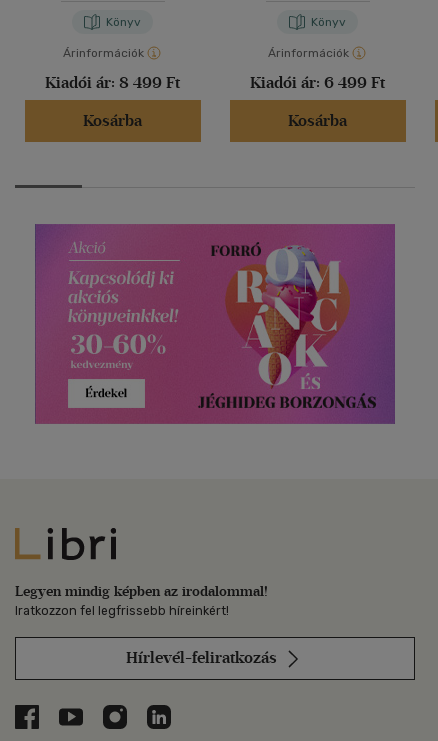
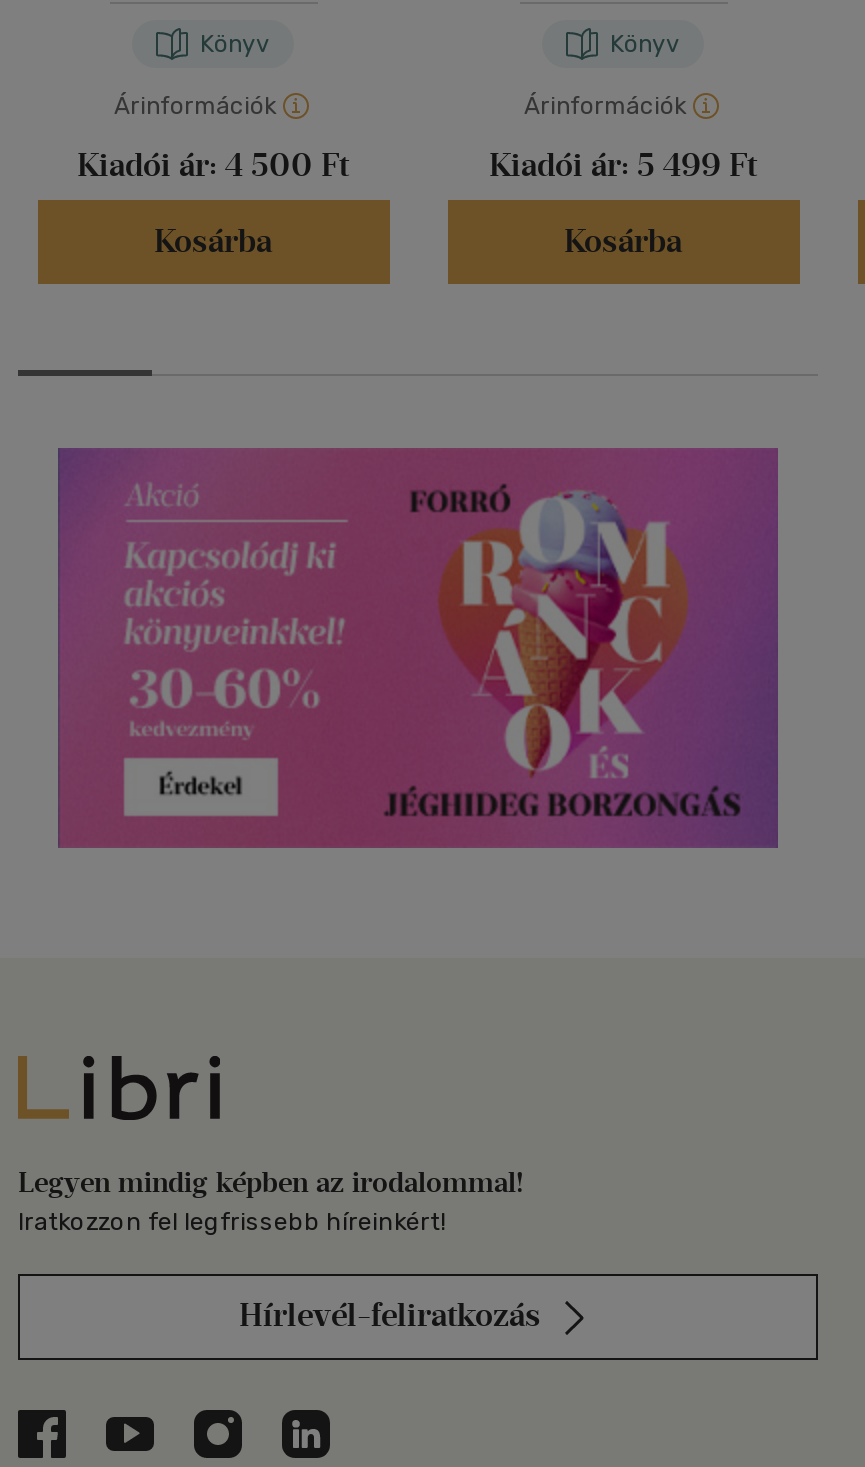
[45,73,180,92] Kiadói ár: 8 499 Ft -> [77,147,349,185] Kiadói ár: 4 500 Ft
[250,73,385,92] Kiadói ár: 6 499 Ft -> [489,147,757,185] Kiadói ár: 5 499 Ft

